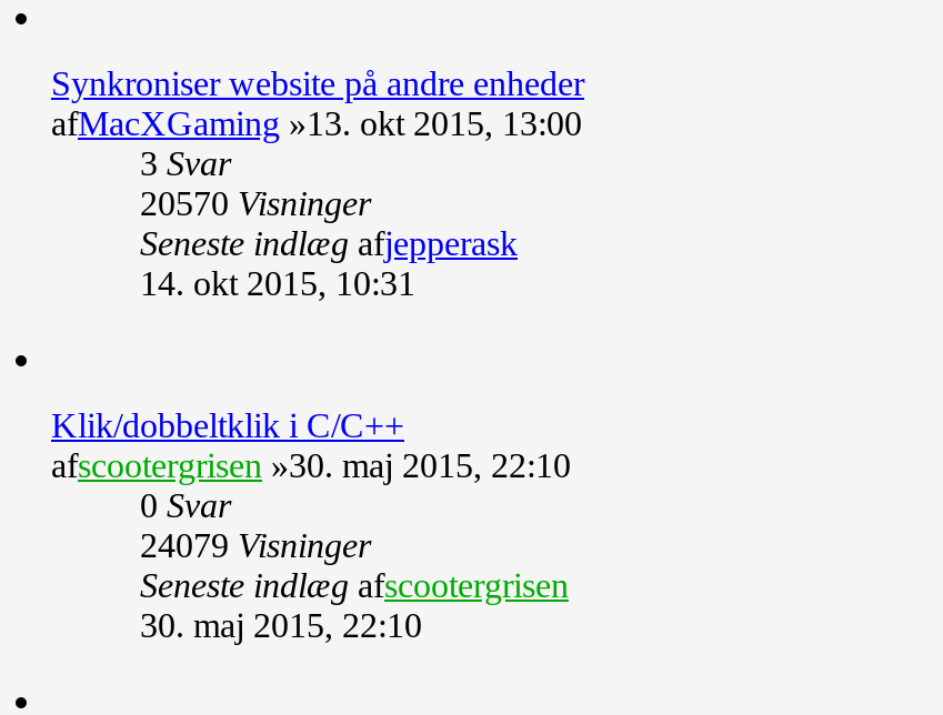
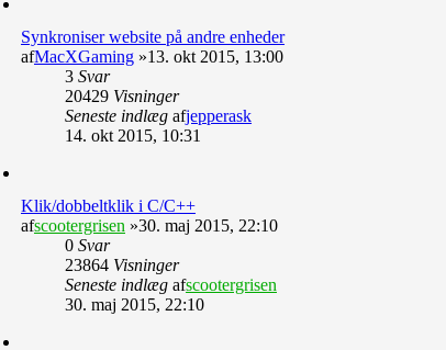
[140,186,371,223] 20570 Visninger -> [65,87,179,105] 20429 Visninger
[140,528,371,565] 24079 Visninger -> [65,256,179,274] 23864 Visninger

